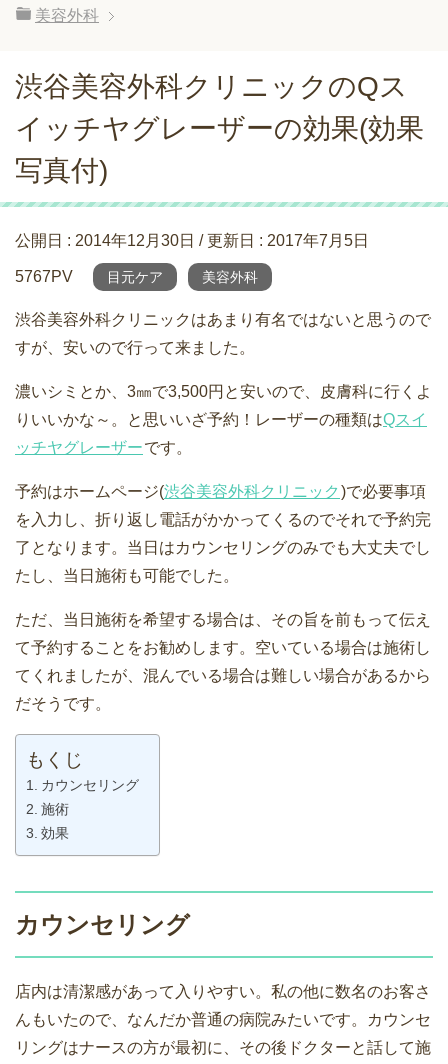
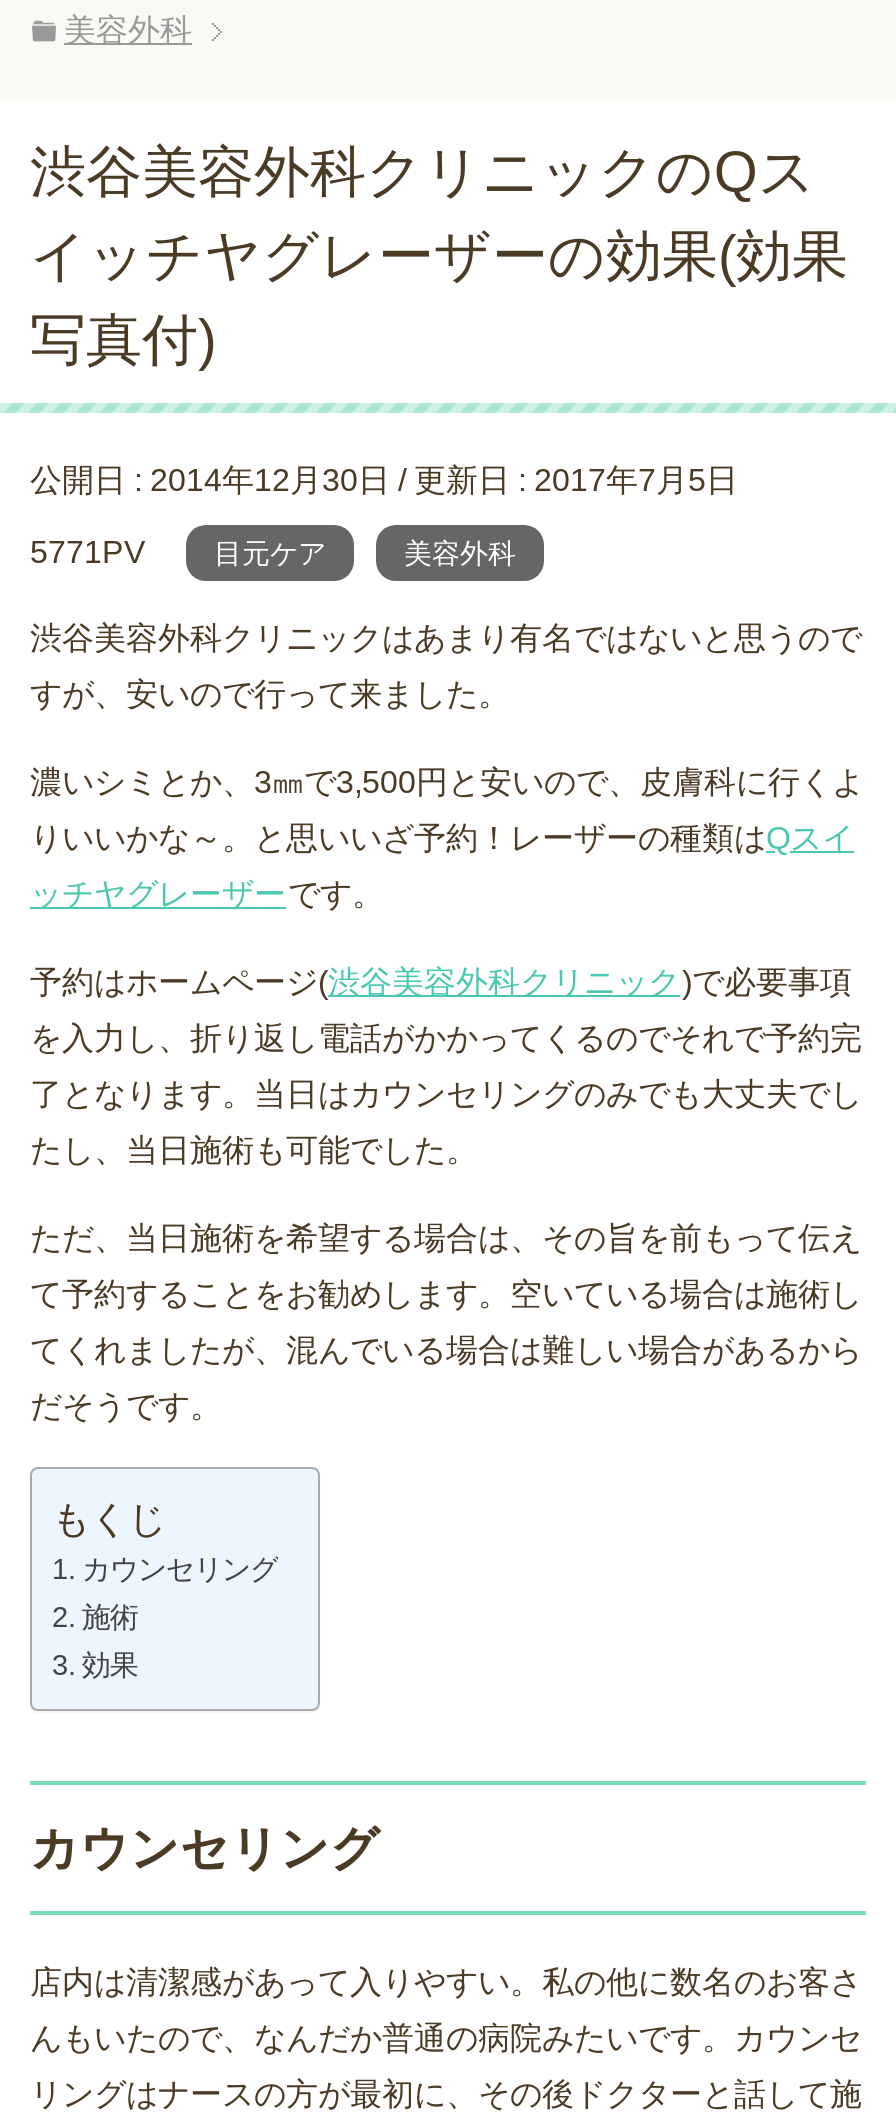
[15,268,73,285] 5767PV -> [30,534,146,568] 5771PV

